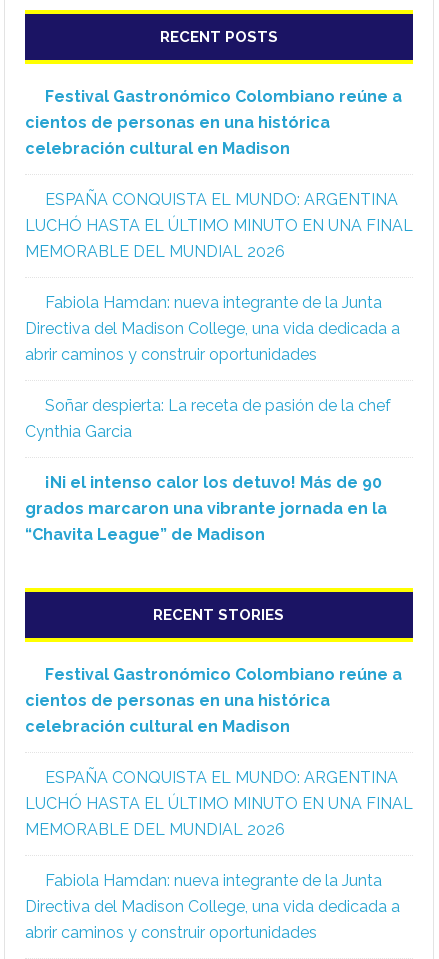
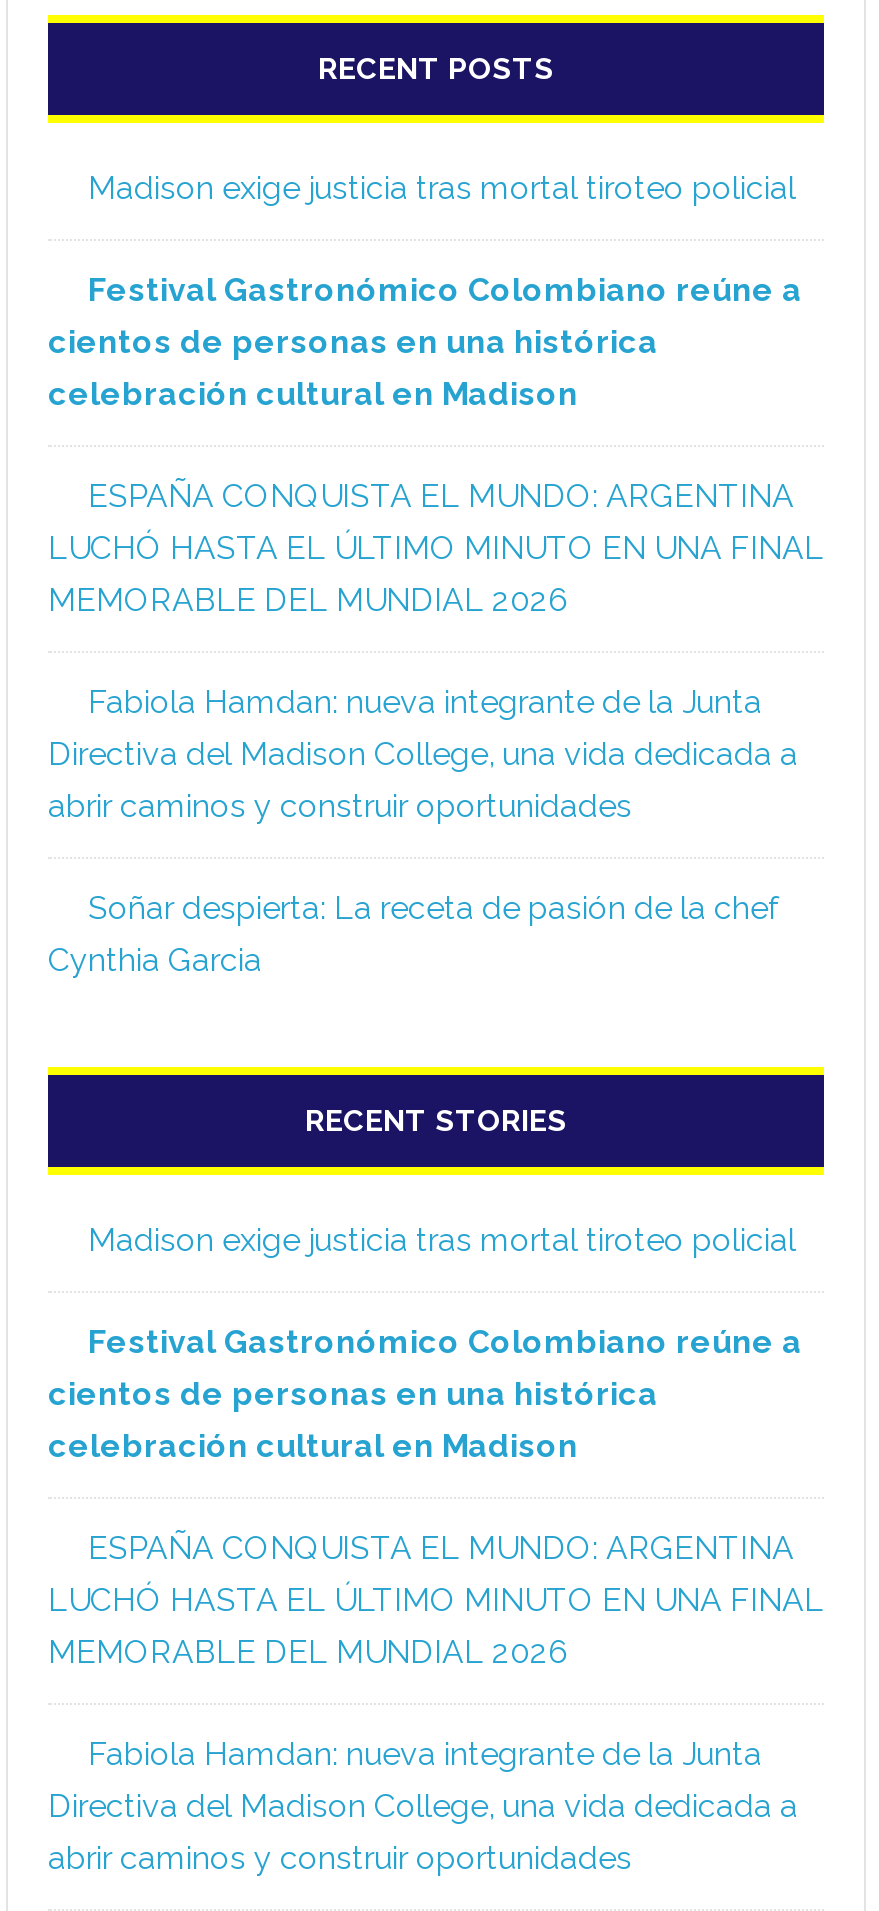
none -> [88,169,796,207] Madison exige justicia tras mortal tiroteo policial
moved [25,87,413,441] -> [48,271,824,979]: Festival Gastronómico Colombiano reúne a | cientos de personas en una histórica | celebración cultural en Madison | ... | Soñar despierta: La receta de pasión de la chef | Cynthia Garcia
[25,473,387,544] ¡Ni el intenso calor los detuvo! Más de 90 | grados marcaron una vibrante jornada en la | “Chavita League” de Madison -> none
moved [153,606,284,624] -> [305,1103,567,1139]: RECENT STORIES
none -> [88,1221,796,1259] Madison exige justicia tras mortal tiroteo policial

